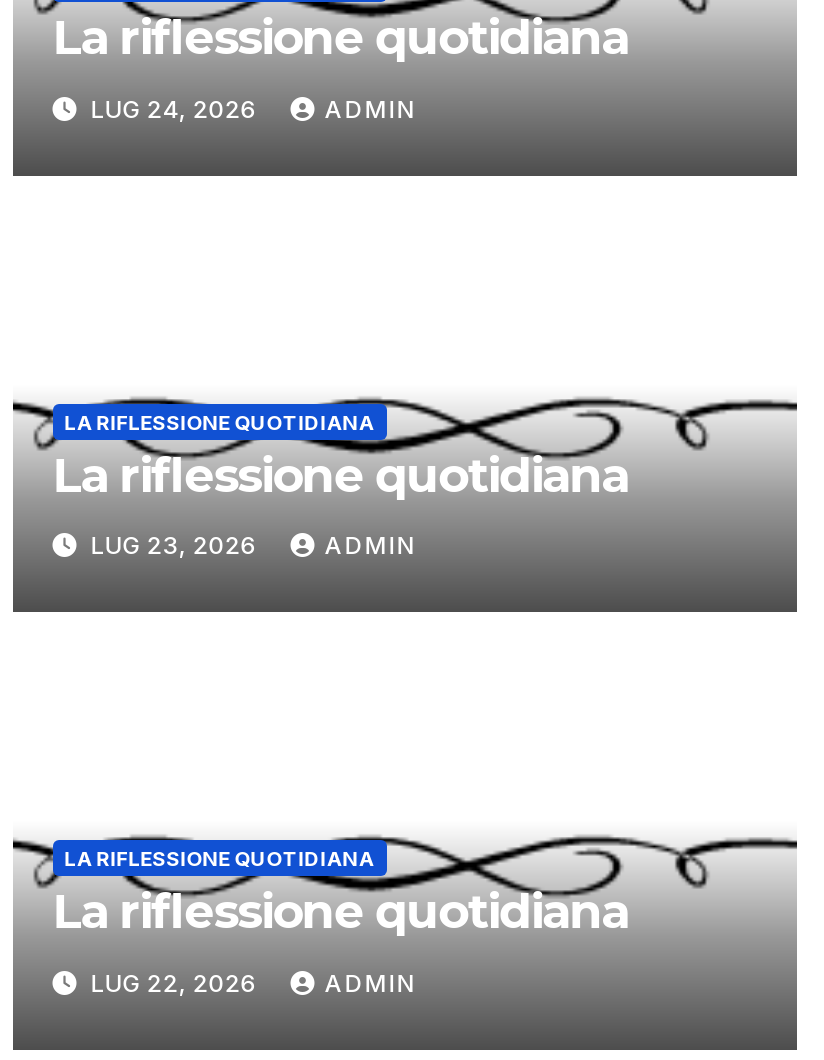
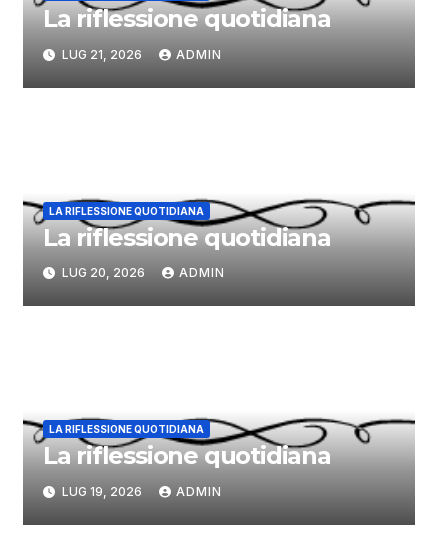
[85,94,263,124] LUG 24, 2026 -> [59,47,145,62] LUG 21, 2026
[85,530,263,560] LUG 23, 2026 -> [59,265,148,280] LUG 20, 2026
[85,967,263,997] LUG 22, 2026 -> [59,484,145,499] LUG 19, 2026

